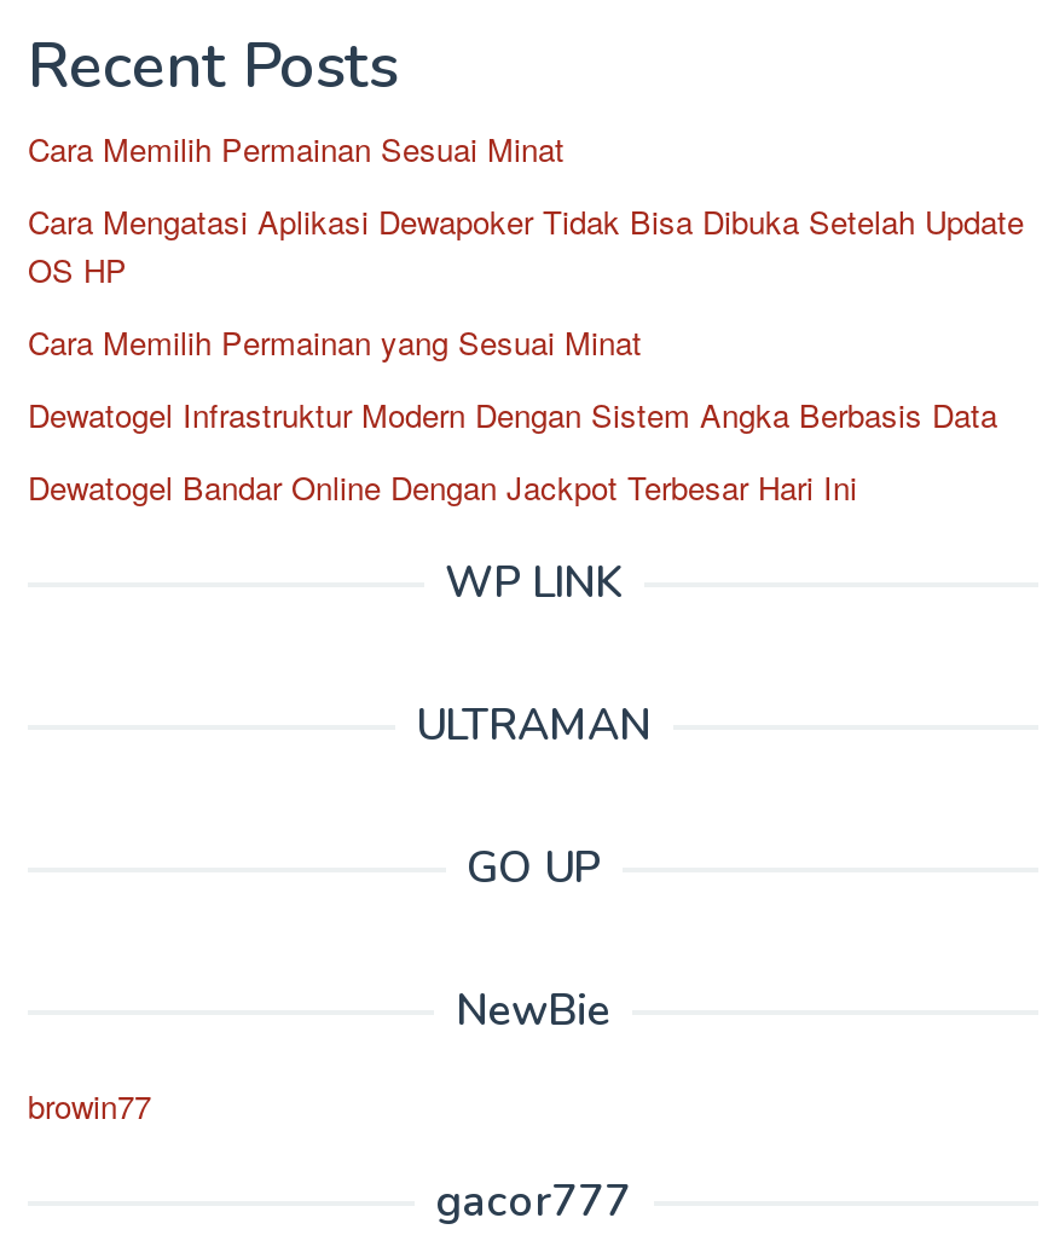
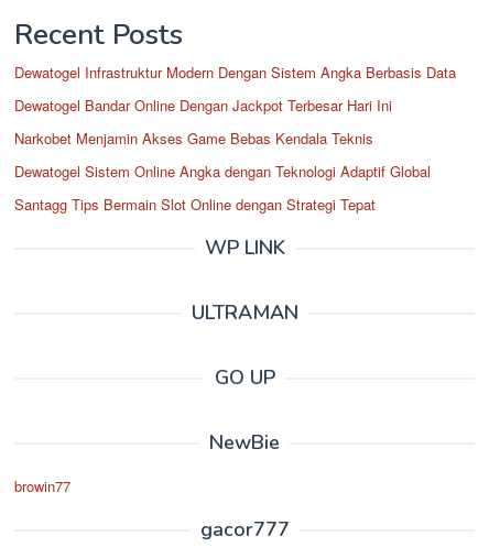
[28,124,1024,364] Cara Memilih Permainan Sesuai Minat | Cara Mengatasi Aplikasi Dewapoker Tidak Bisa Dibuka Setelah Update | OS HP | Cara Memilih Permainan yang Sesuai Minat -> none
moved [28,390,997,509] -> [14,61,456,115]: Dewatogel Infrastruktur Modern Dengan Sistem Angka Berbasis Data | Dewatogel Bandar Online Dengan Jackpot Terbesar Hari Ini
none -> [14,127,431,214] Narkobet Menjamin Akses Game Bebas Kendala Teknis | Dewatogel Sistem Online Angka dengan Teknologi Adaptif Global | Santagg Tips Bermain Slot Online dengan Strategi Tepat

